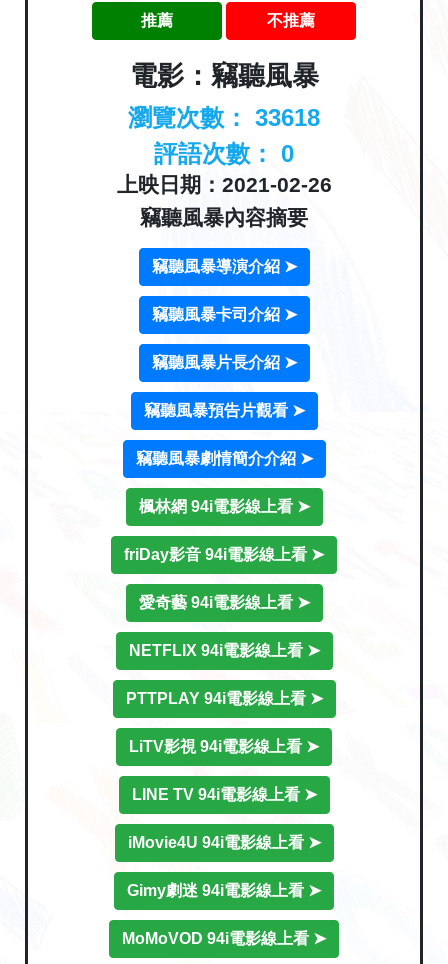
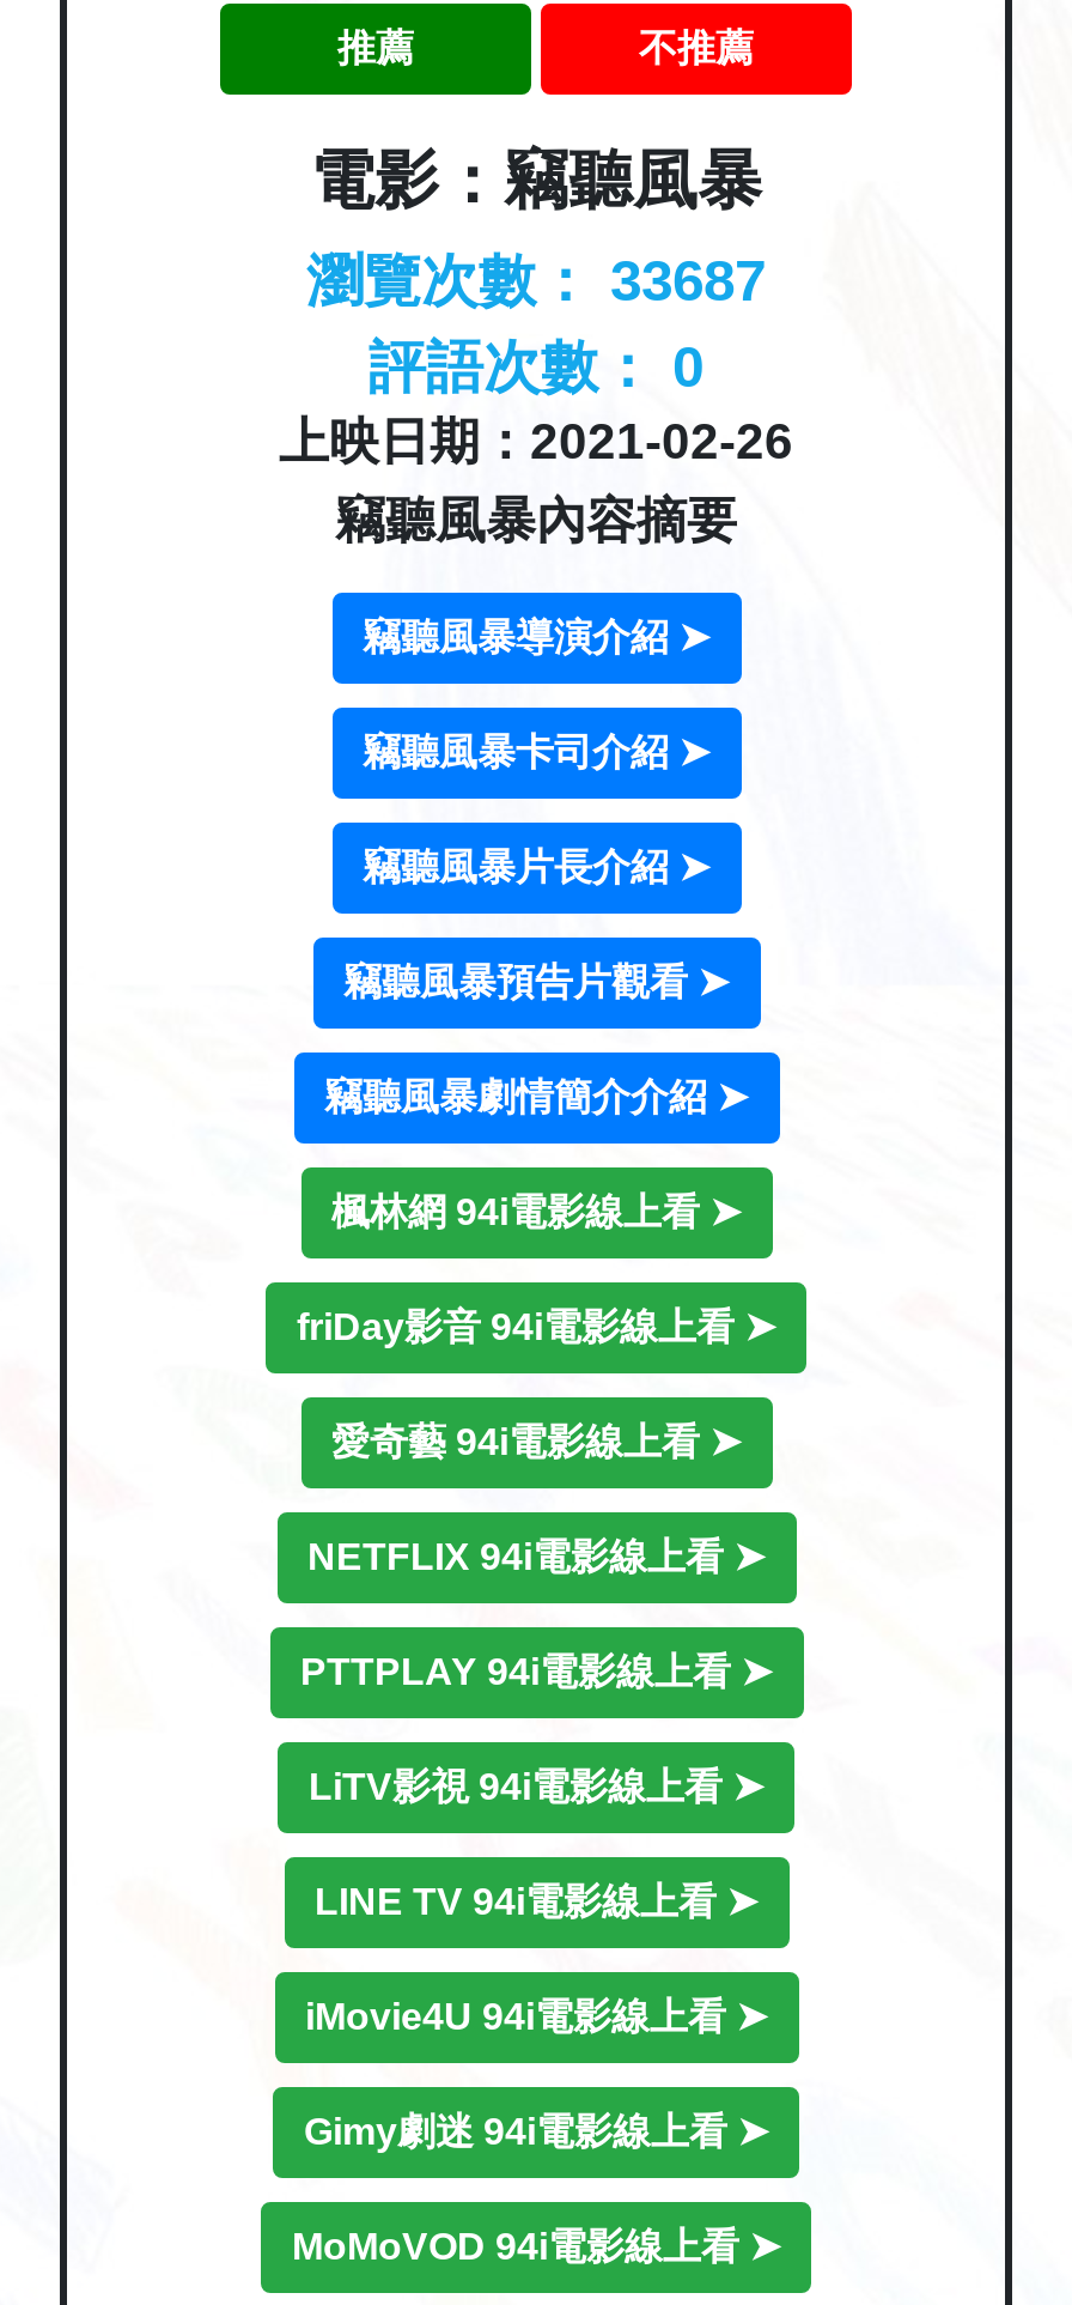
[128,104,320,131] 瀏覽次數：33618 -> [306,247,766,312] 瀏覽次數：33687

